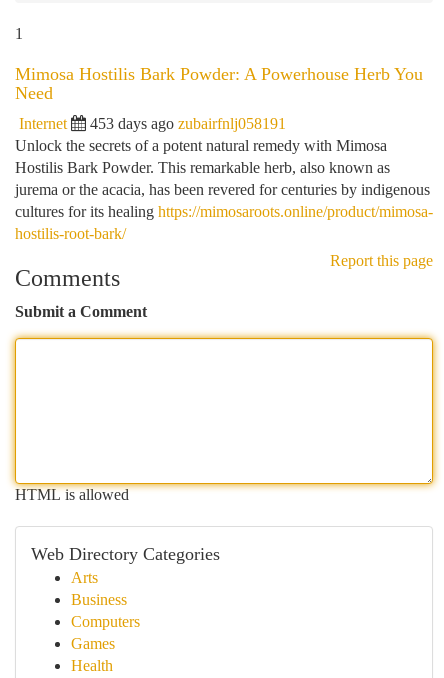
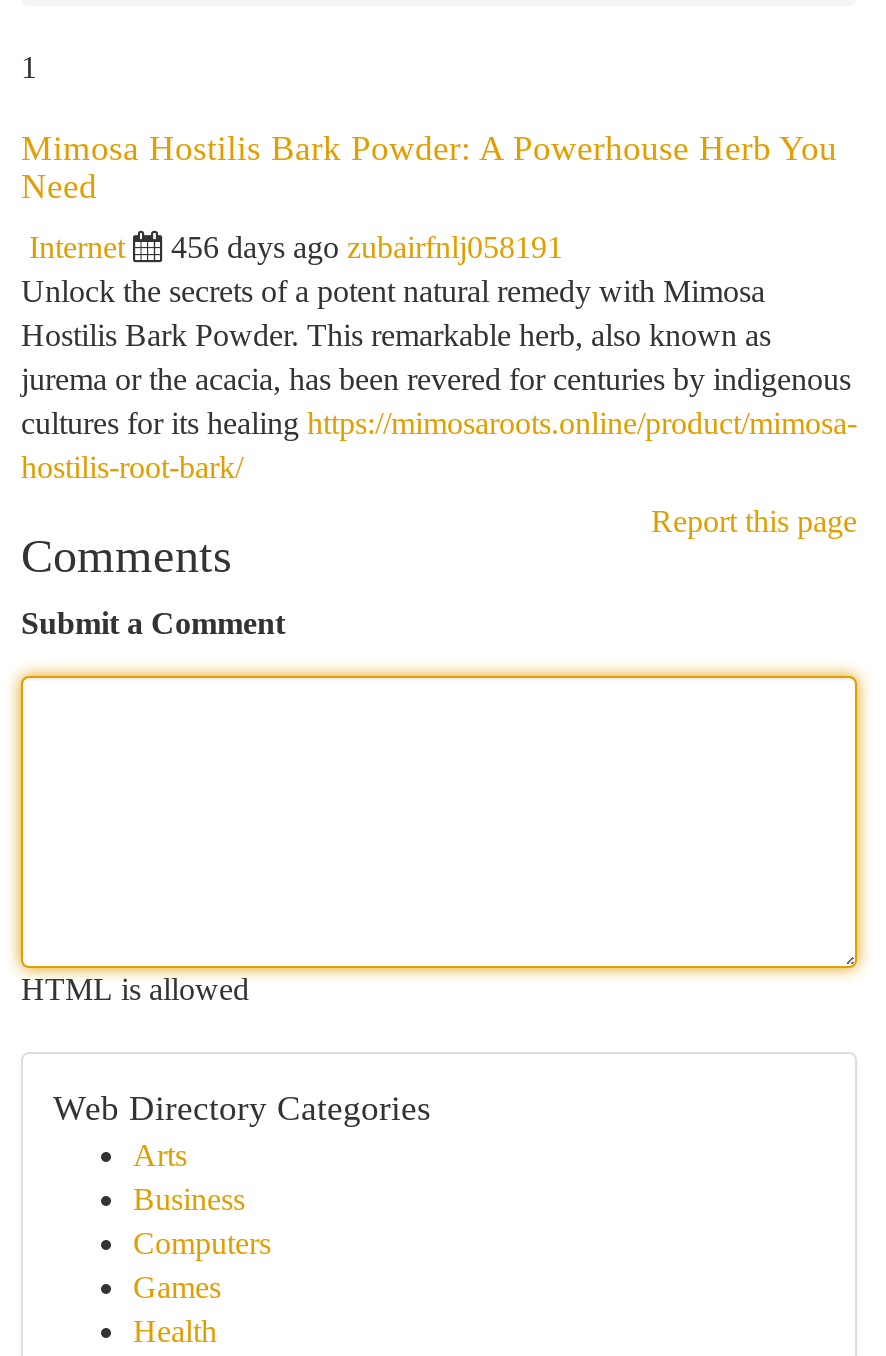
[90,115,286,132] 453 days ago zubairfnlj058191 -> [171,230,563,264] 456 days ago zubairfnlj058191

